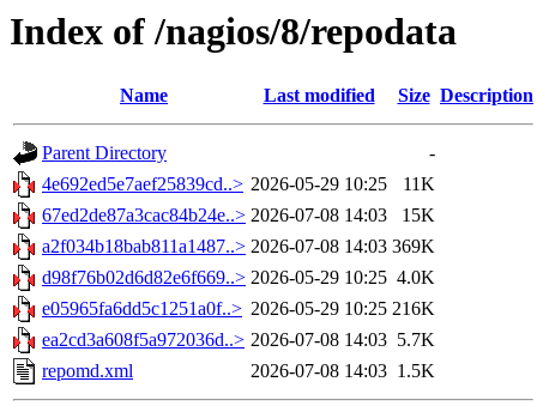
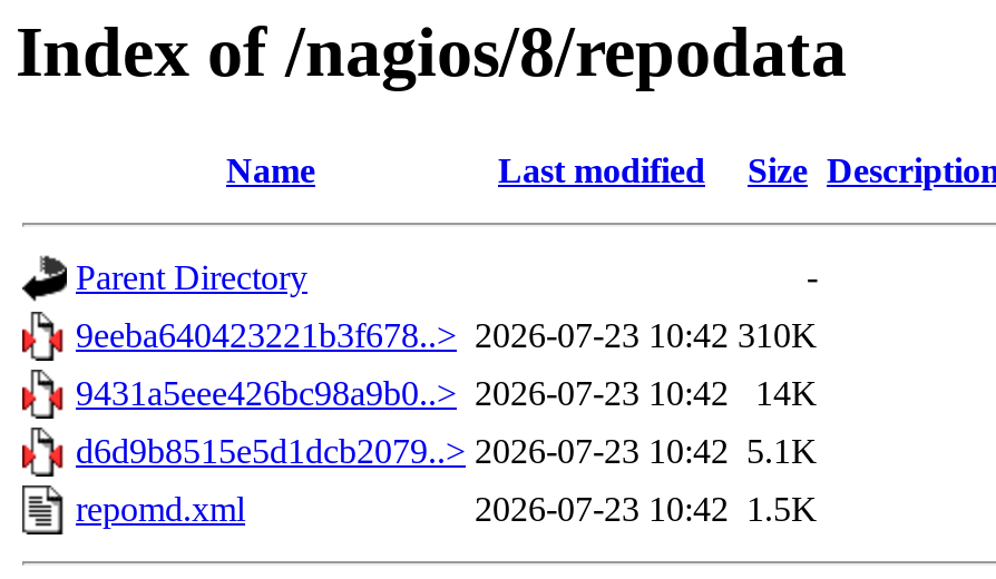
[42,174,435,350] 4e692ed5e7aef25839cd..> 2026-05-29 10:25 | 11K | 67ed2de87a3cac84b24e..> 2026-07-08 14:03 | 15K | a2f034b18bab811a1487..> 2026-07-08 14:03 369K | d98f76b02d6d82e6f669..> 2026-05-29 10:25 4.0K | e05965fa6dd5c1251a0f..> 2026-05-29 10:25 216K | ea2cd3a608f5a972036d..> 2026-07-08 14:03 5.7K -> [76,317,818,471] 9eeba640423221b3f678..> 2026-07-23 10:42 310K | 9431a5eee426bc98a9b0..> 2026-07-23 10:42 | 14K | d6d9b8515e5d1dcb2079..> 2026-07-23 10:42 5.1K
[251,361,435,381] 2026-07-08 14:03 1.5K -> [475,491,818,529] 2026-07-23 10:42 1.5K

